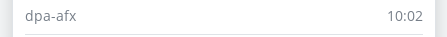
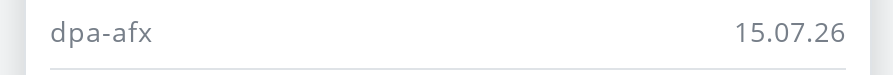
[387,6,423,25] 10:02 -> [734,13,846,51] 15.07.26

